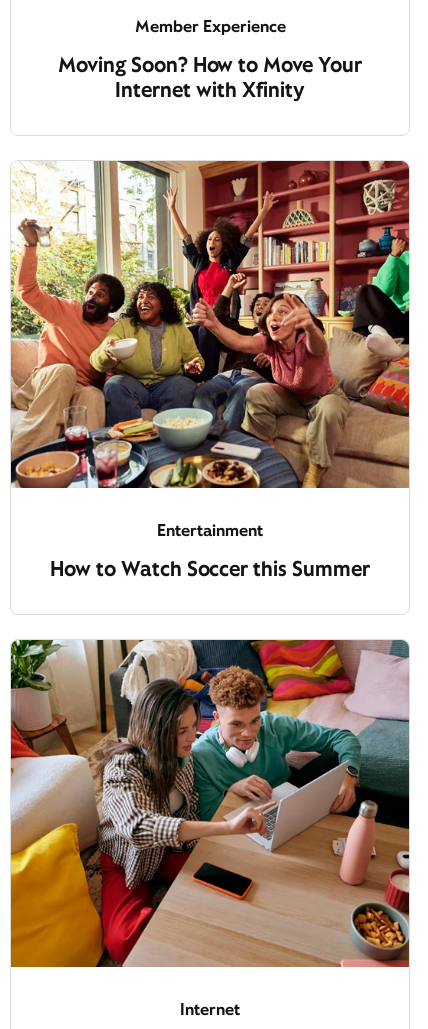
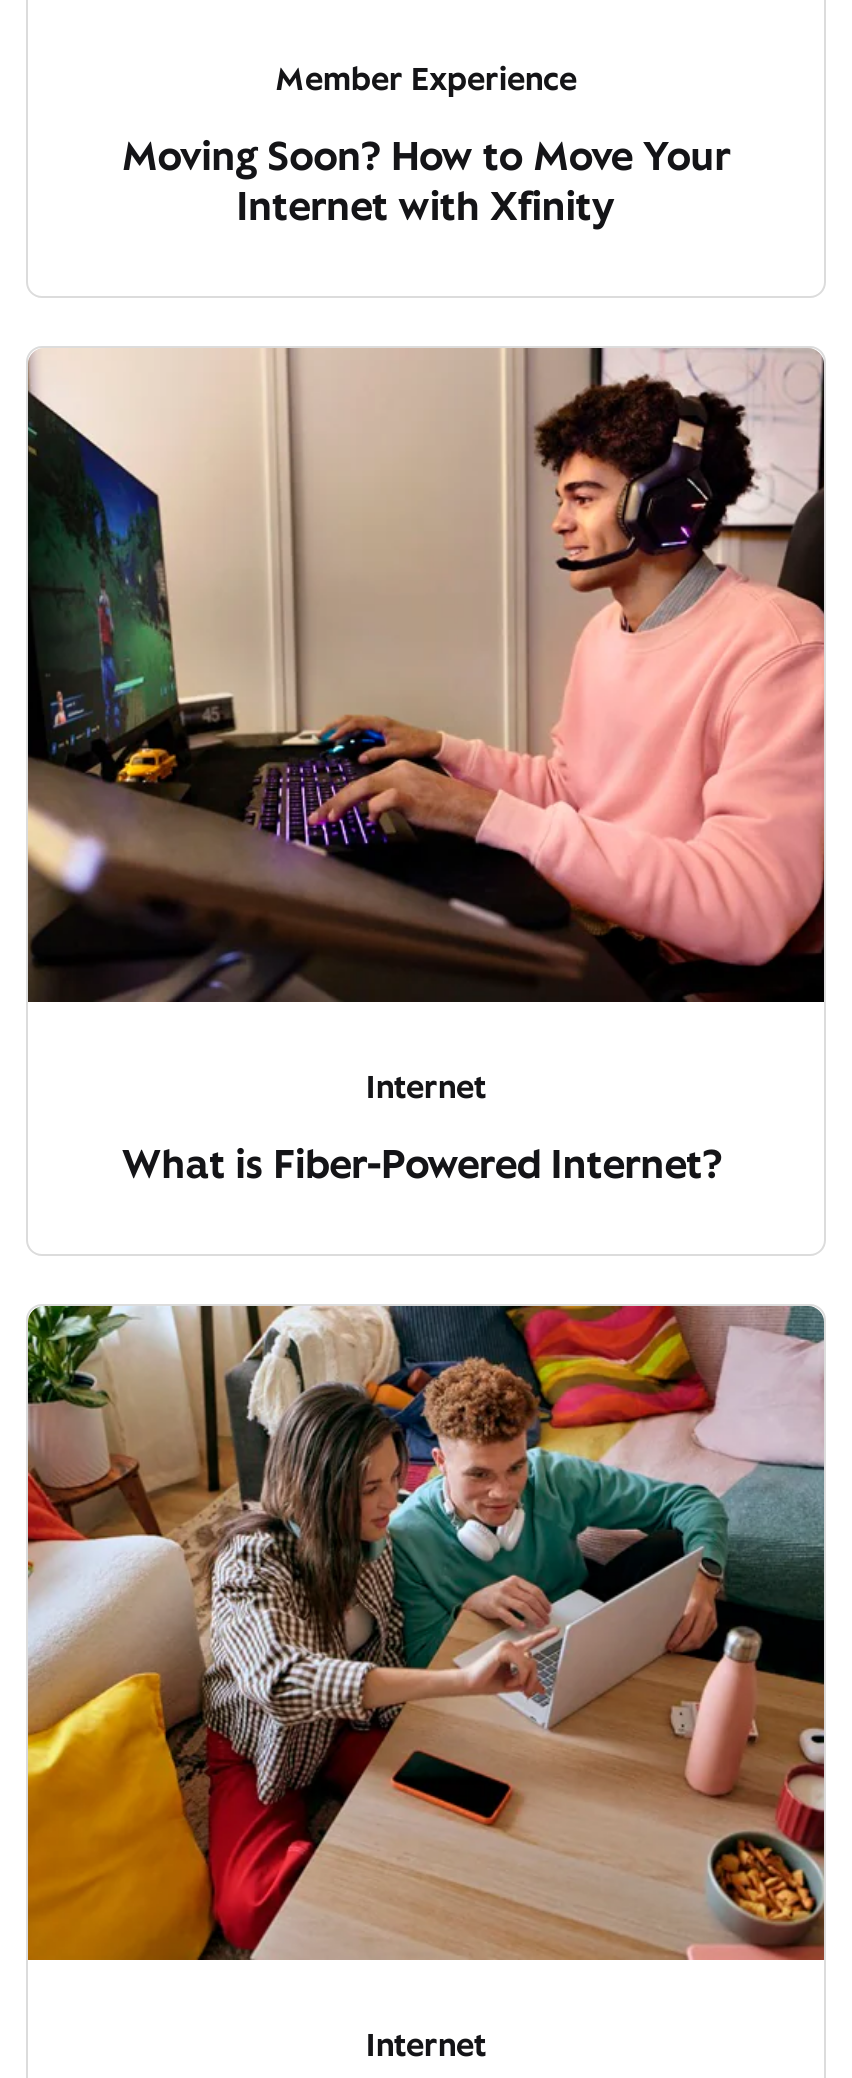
[10,160,410,541] [image] | Entertainment -> [26,346,826,1107] [image] | Internet
[50,556,370,582] How to Watch Soccer this Summer -> [122,1137,730,1189] What is Fiber-Powered Internet?

